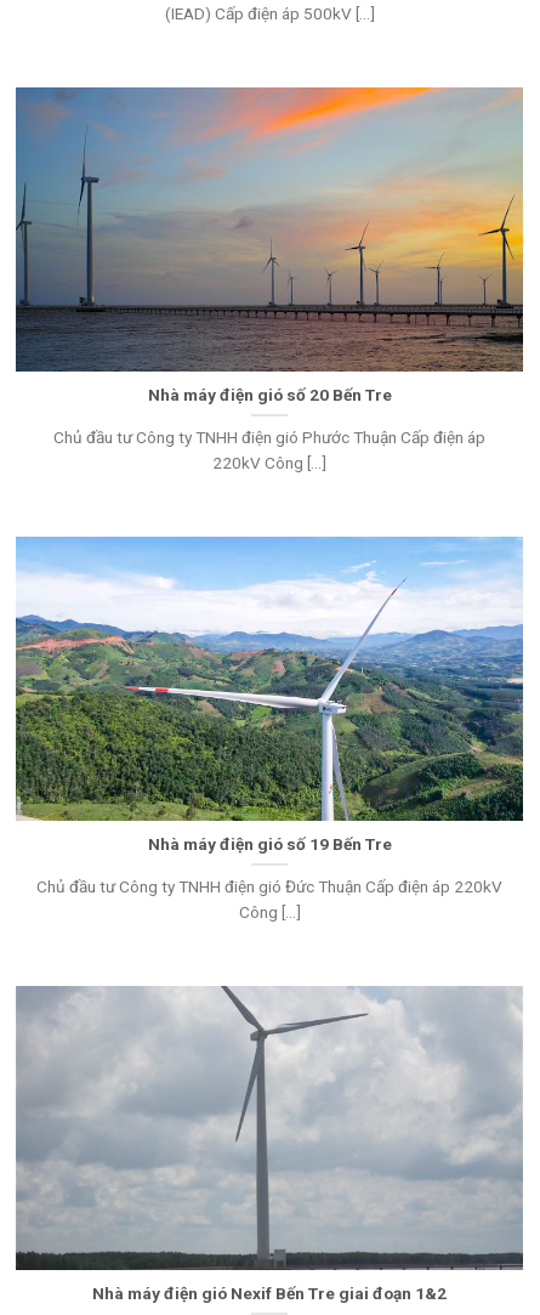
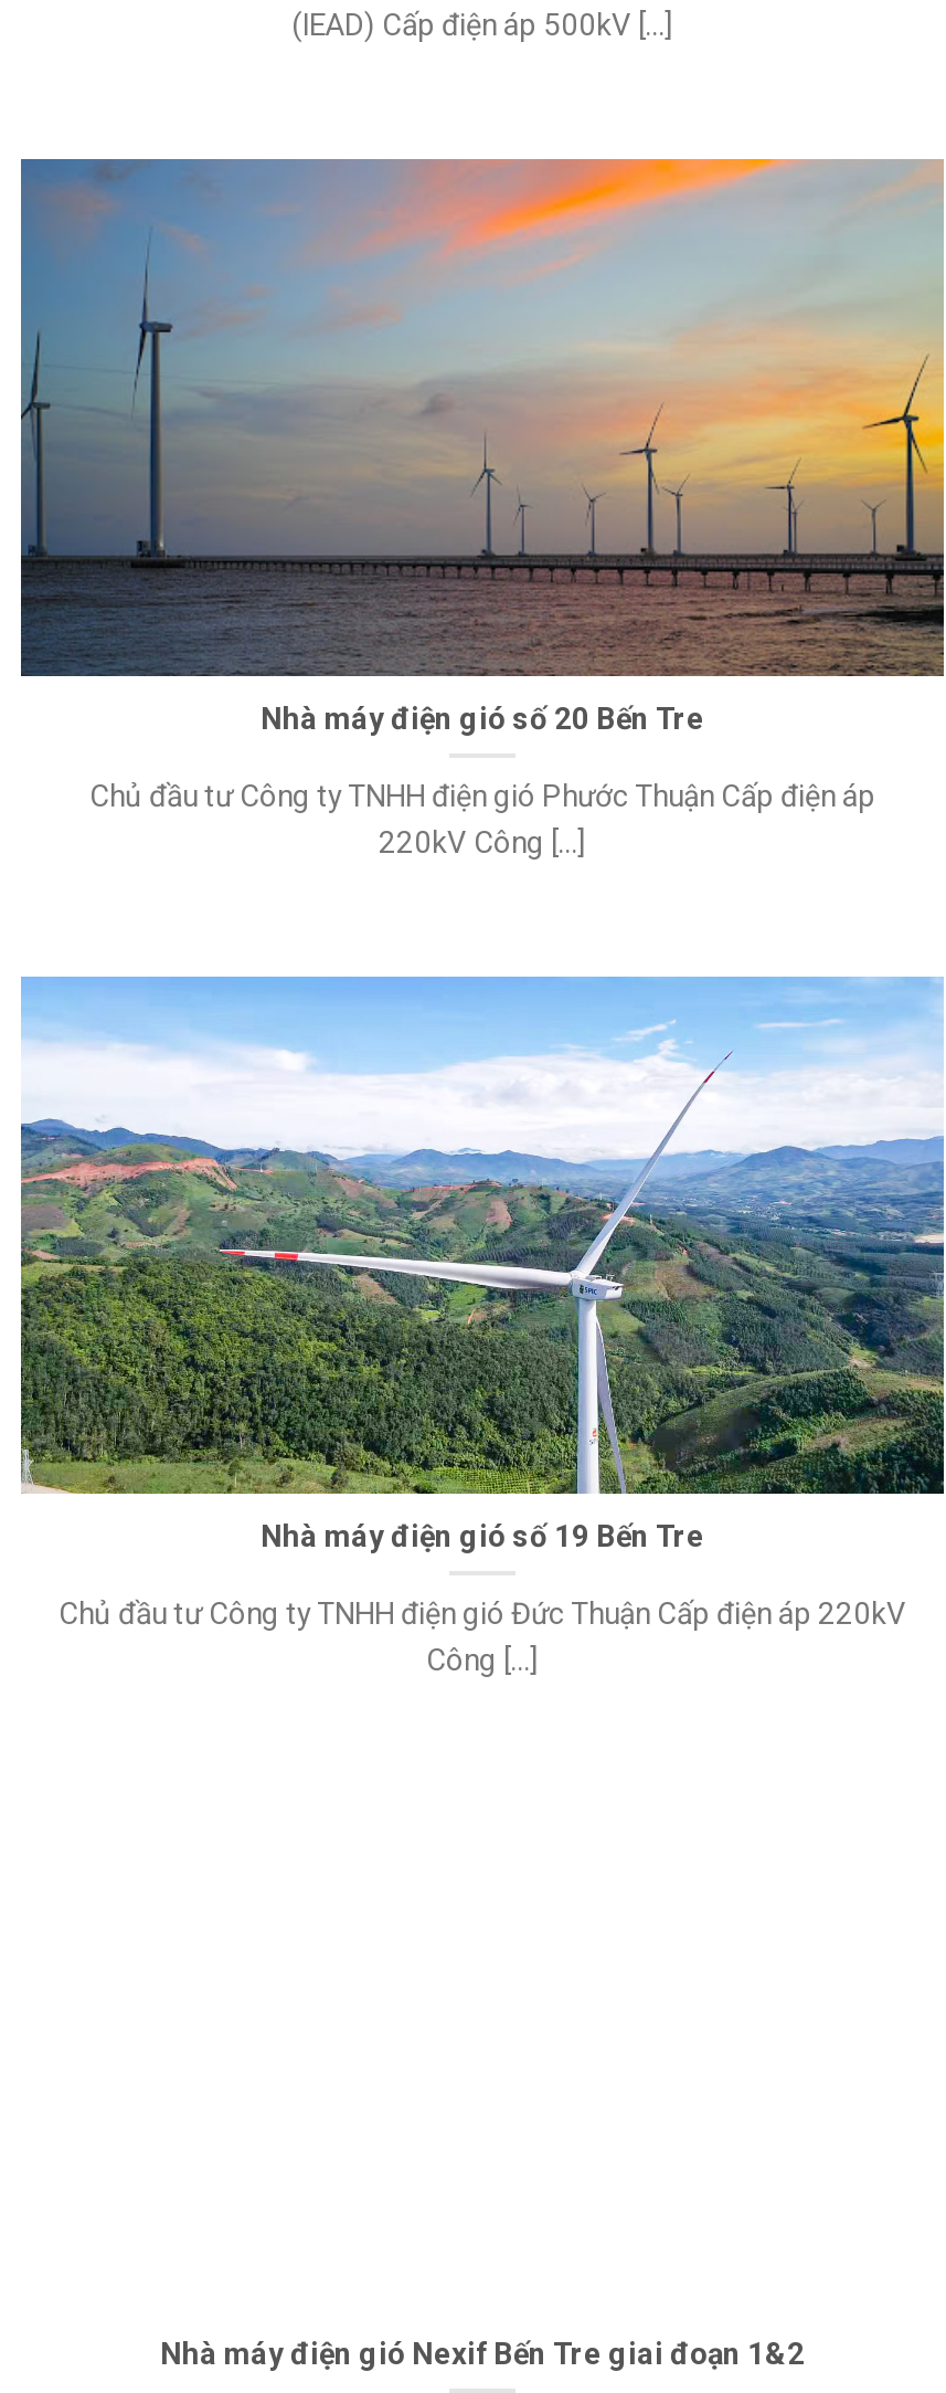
[15,985,524,1271] [image] -> none

